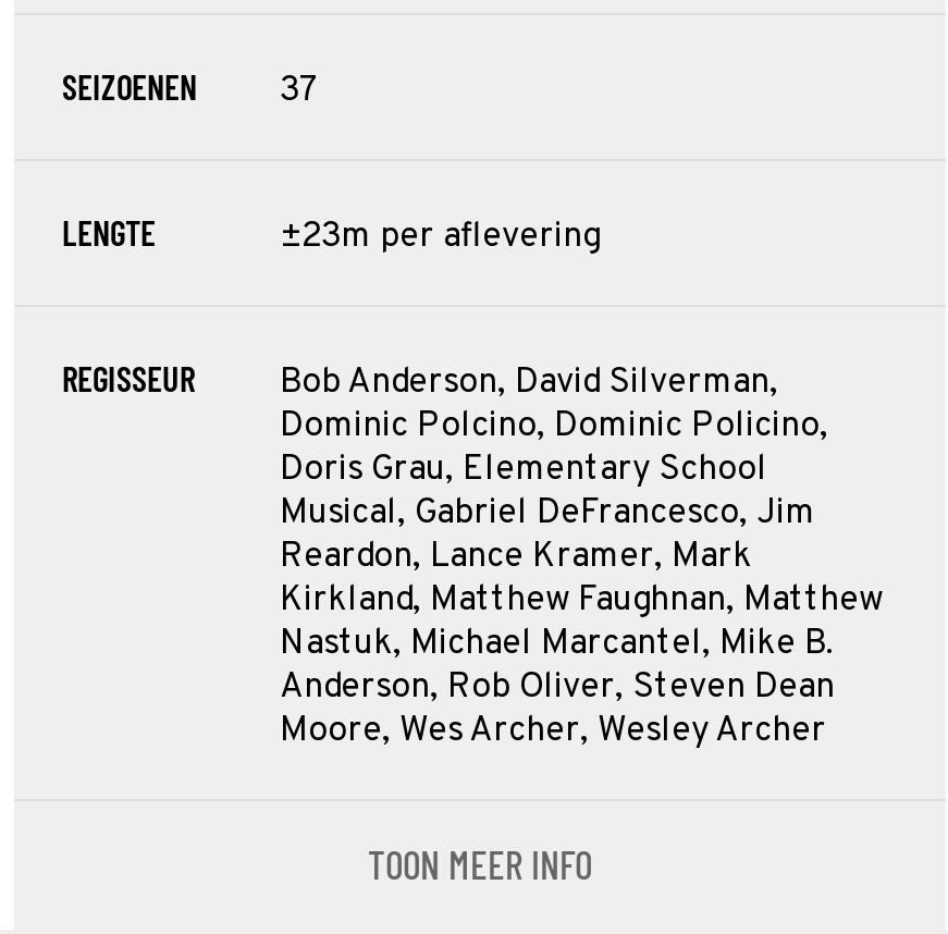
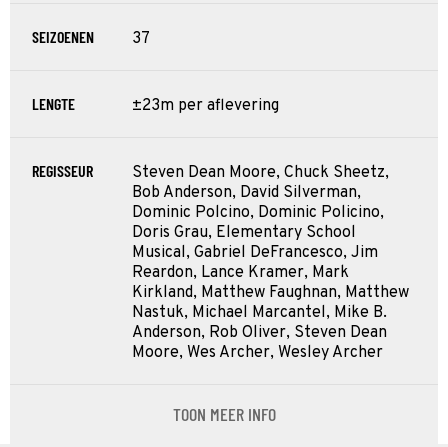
none -> [132,162,389,182] Steven Dean Moore, Chuck Sheetz,

